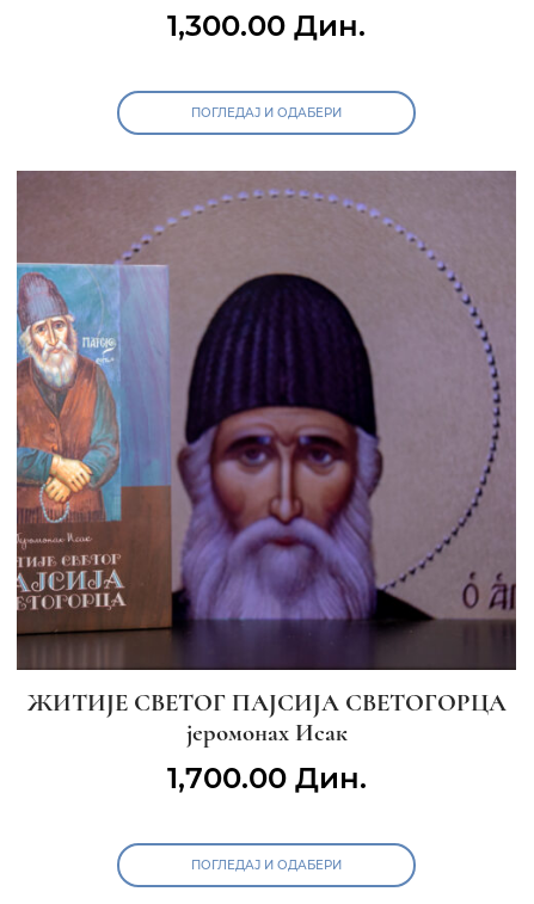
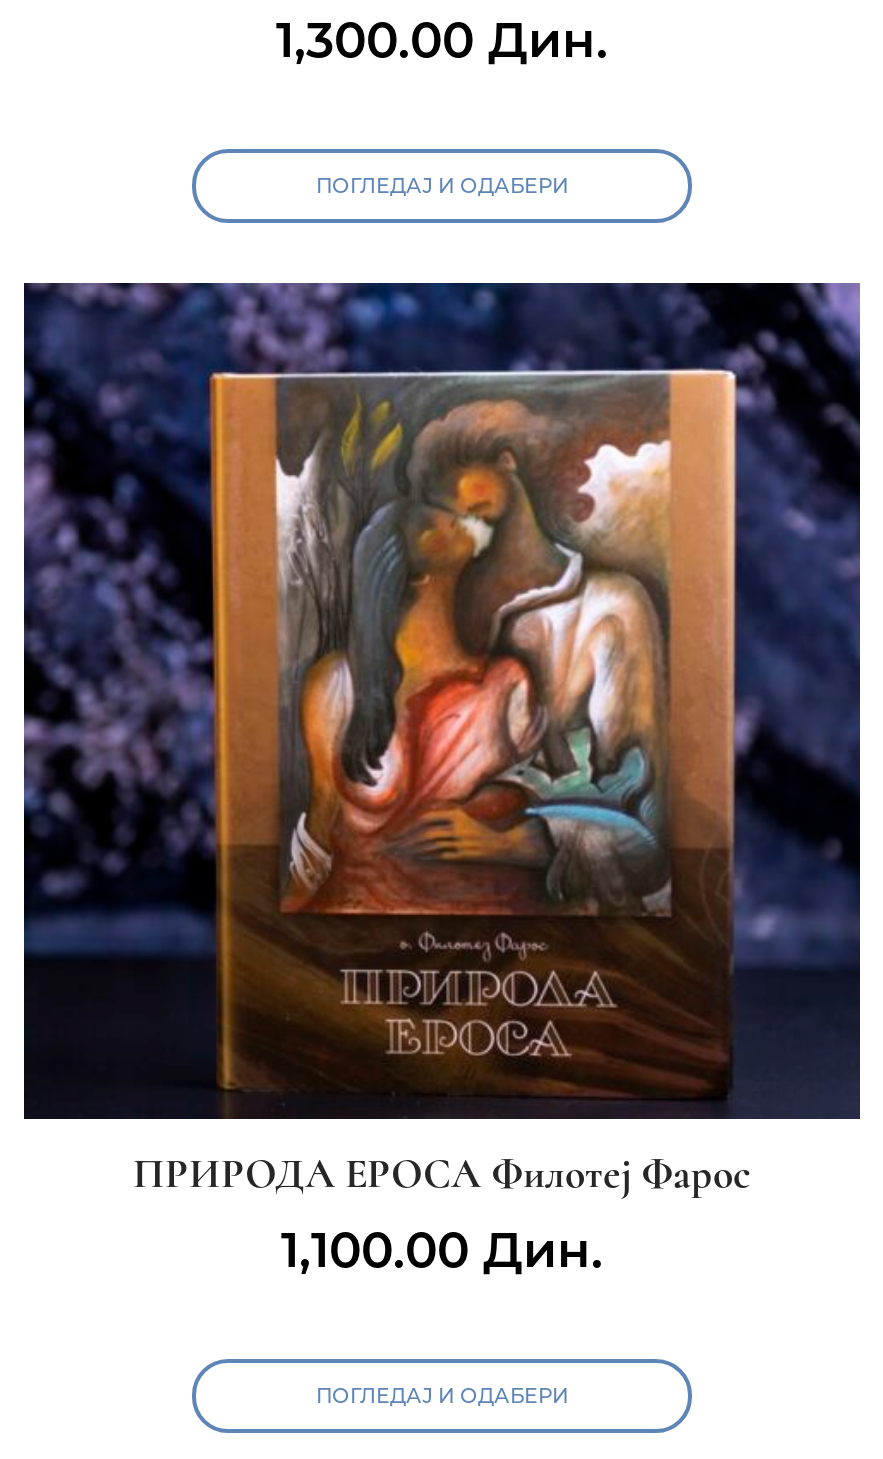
[16,170,516,795] [image] | ЖИТИЈЕ СВЕТОГ ПАЈСИЈА СВЕТОГОРЦА | јеромонах Исак | 1,700.00 Дин. -> [22,281,862,1279] [image] | ПРИРОДА ЕРОСА Филотеј Фарос | 1,100.00 Дин.

